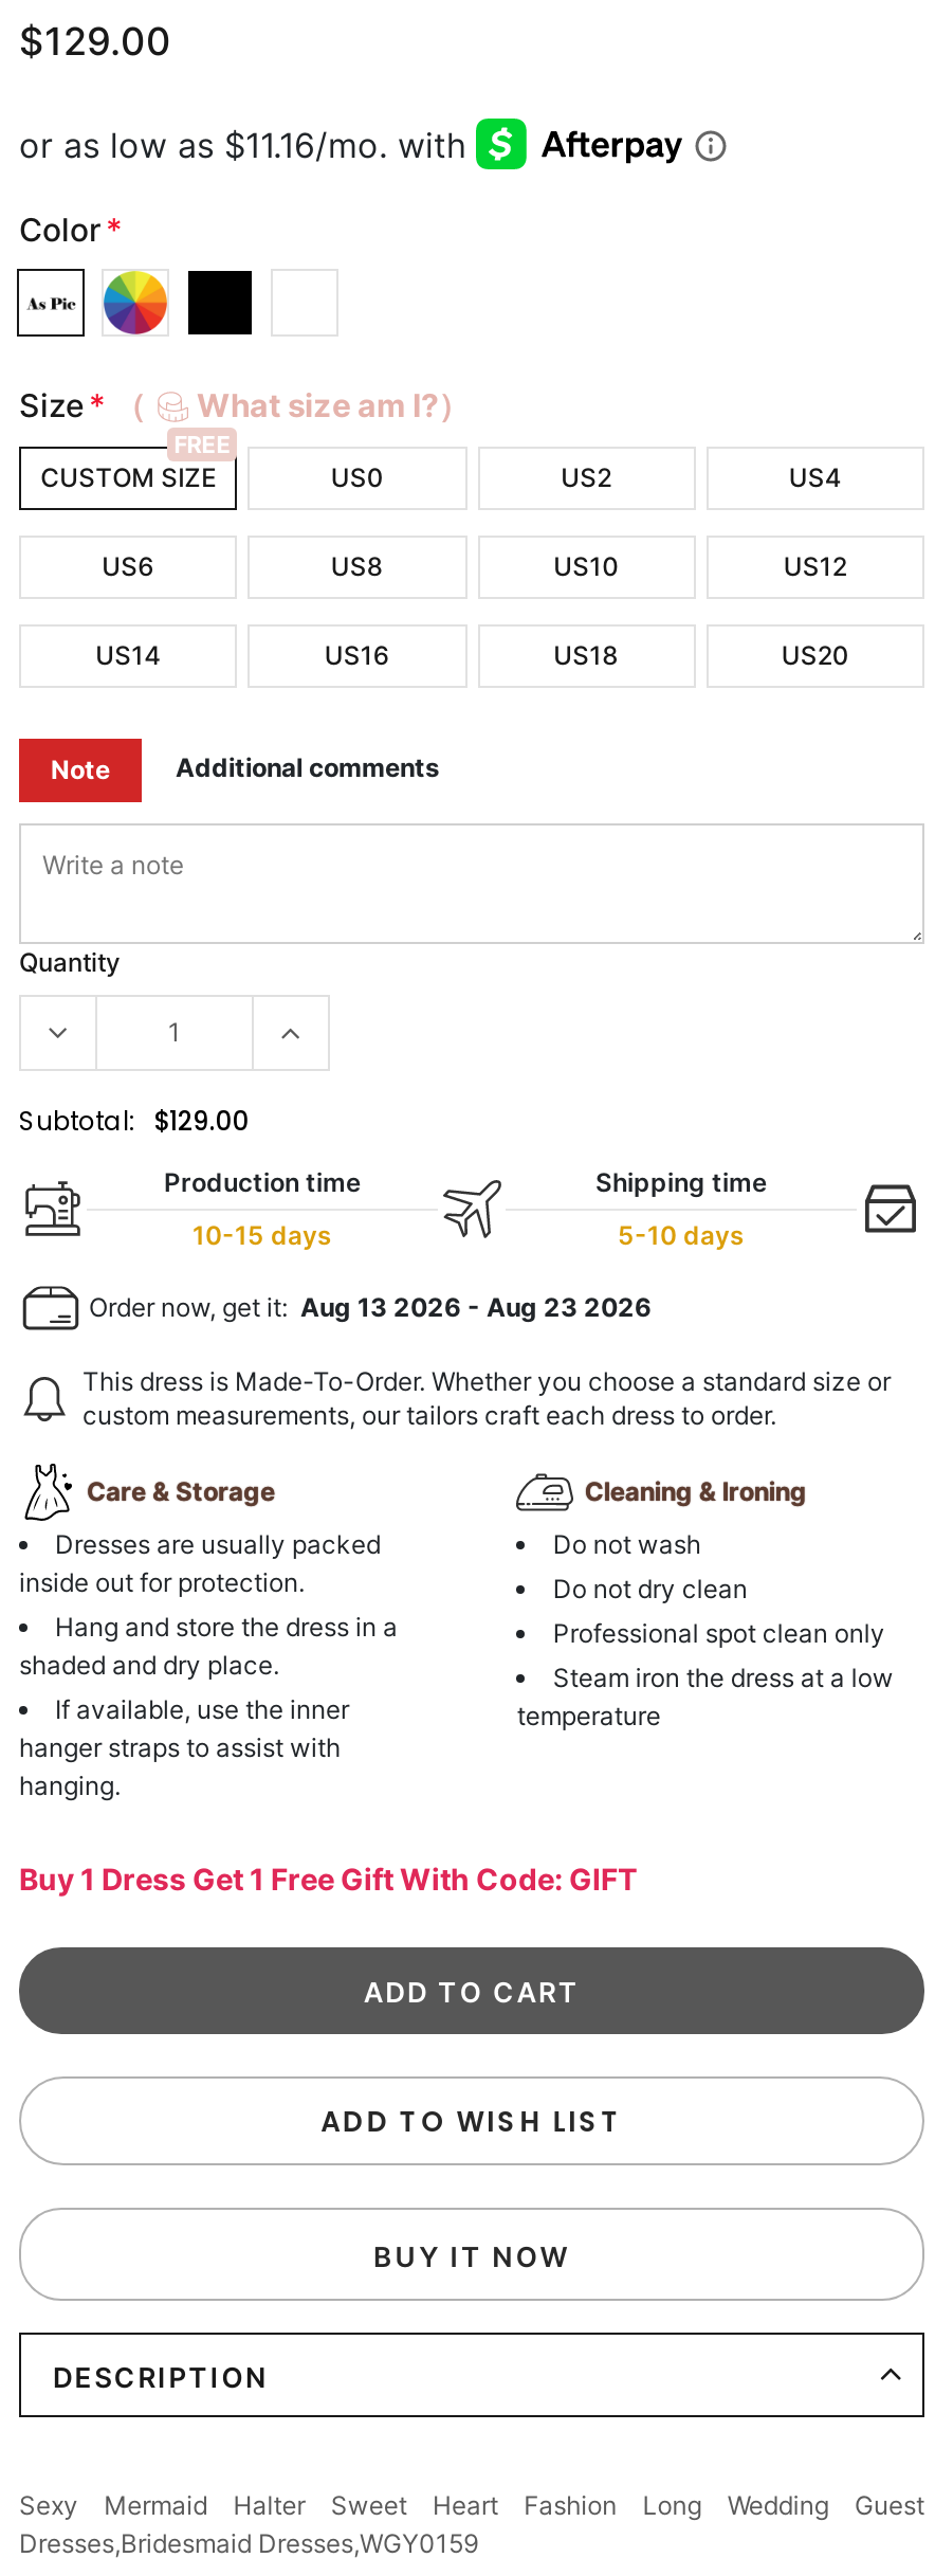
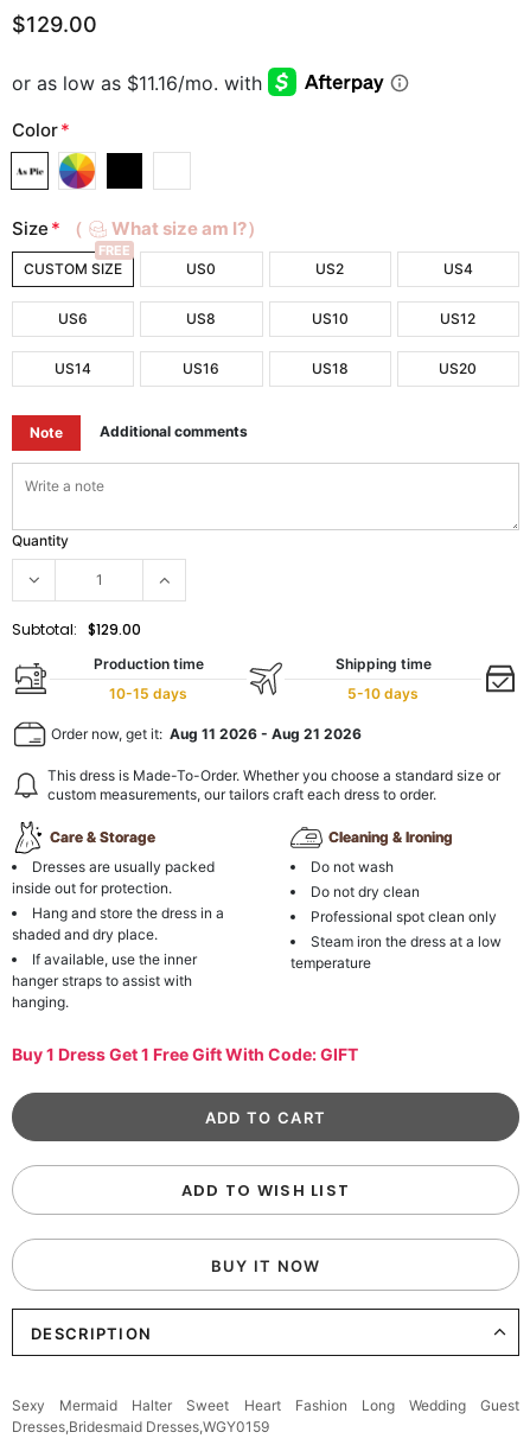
[82,1290,652,1322] Order now, get it: Aug 13 2026 - Aug 23 2026 -> [47,724,362,742] Order now, get it: Aug 11 2026 - Aug 21 2026

